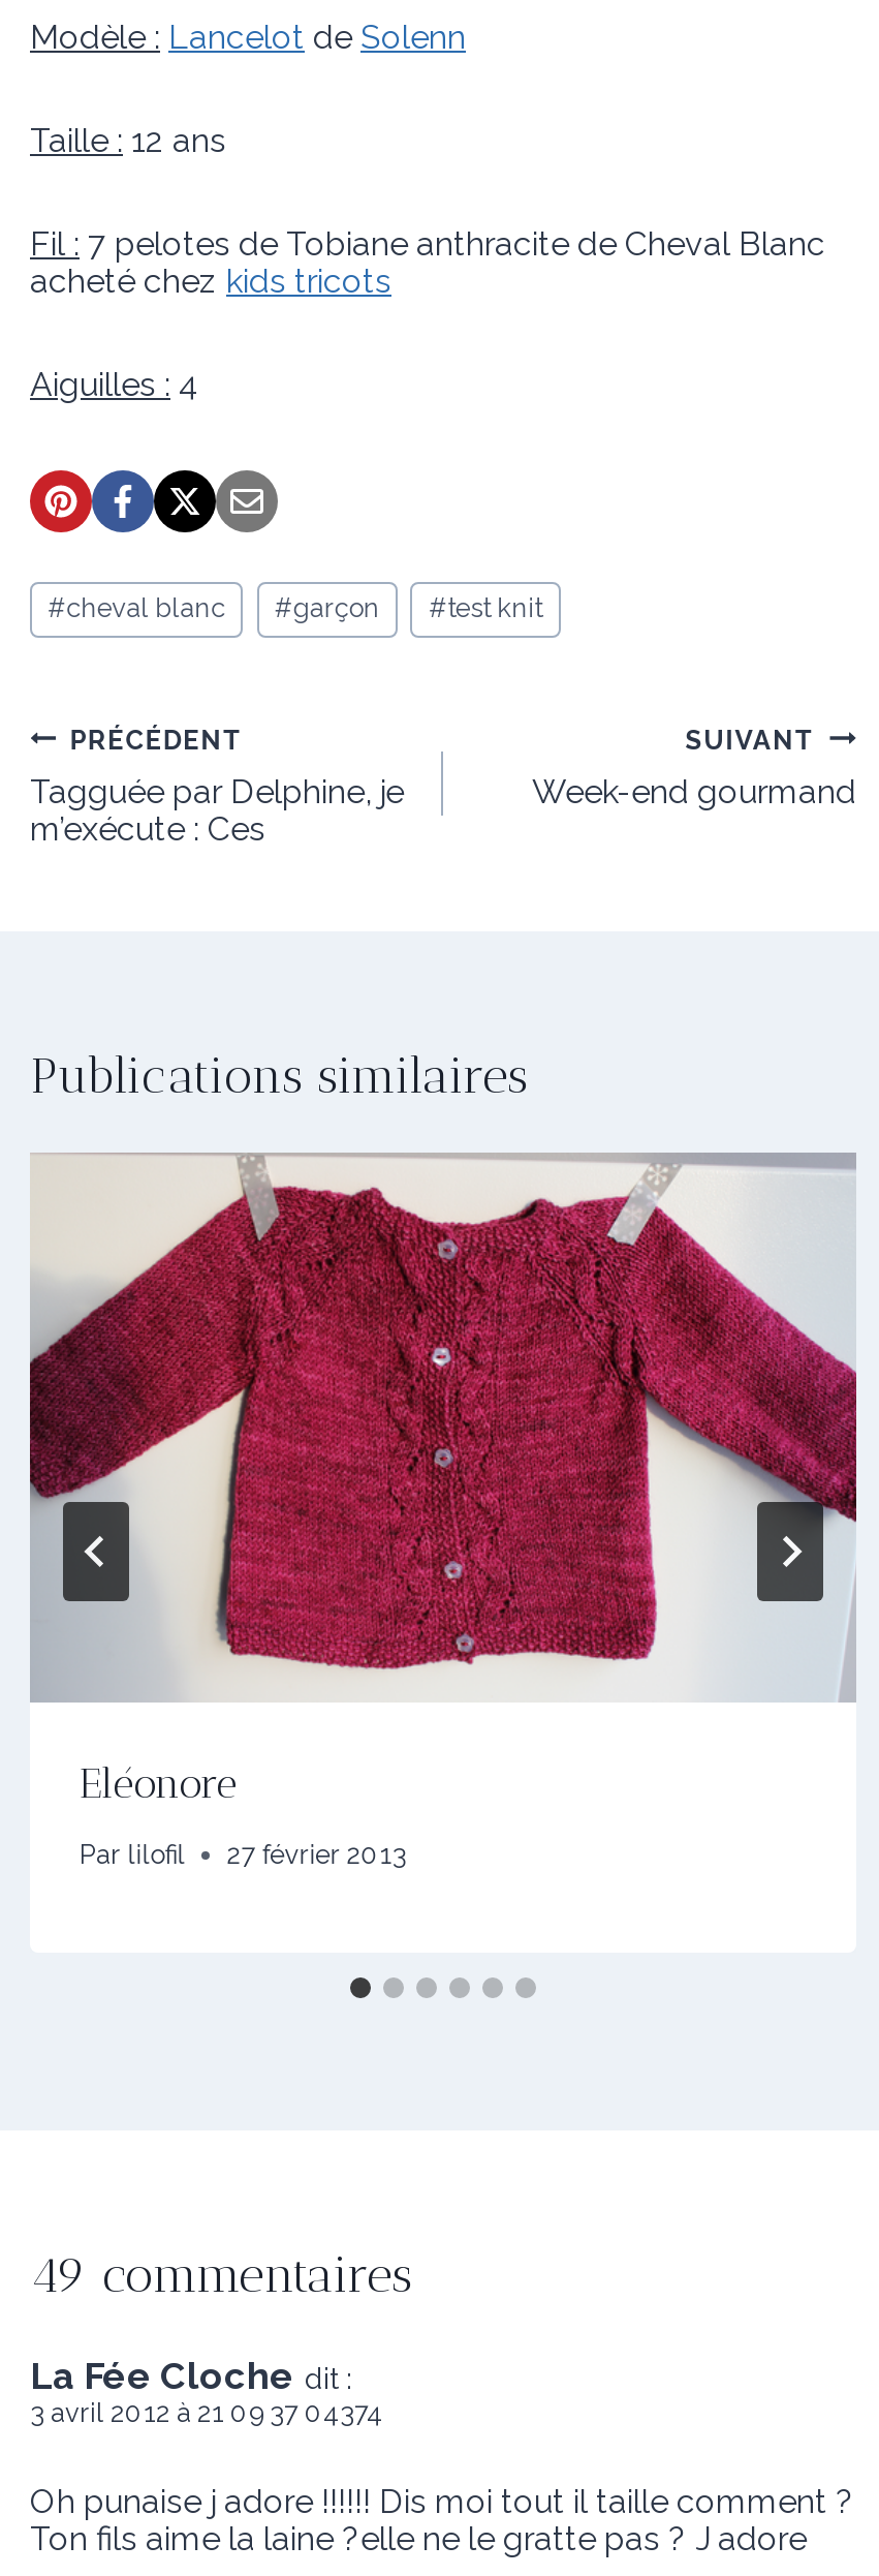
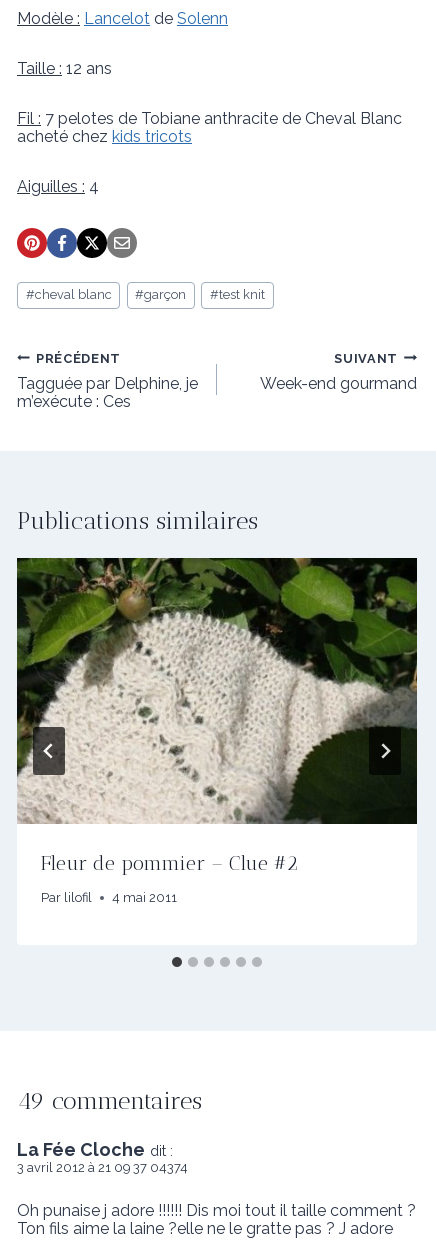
[30,1153,858,1808] [image] | Eléonore -> [16,557,418,875] [image] | Fleur de pommier – Clue #2
[80,1839,406,1870] Par lilofil 27 février 2013 -> [41,890,177,905] Par lilofil 4 mai 2011

